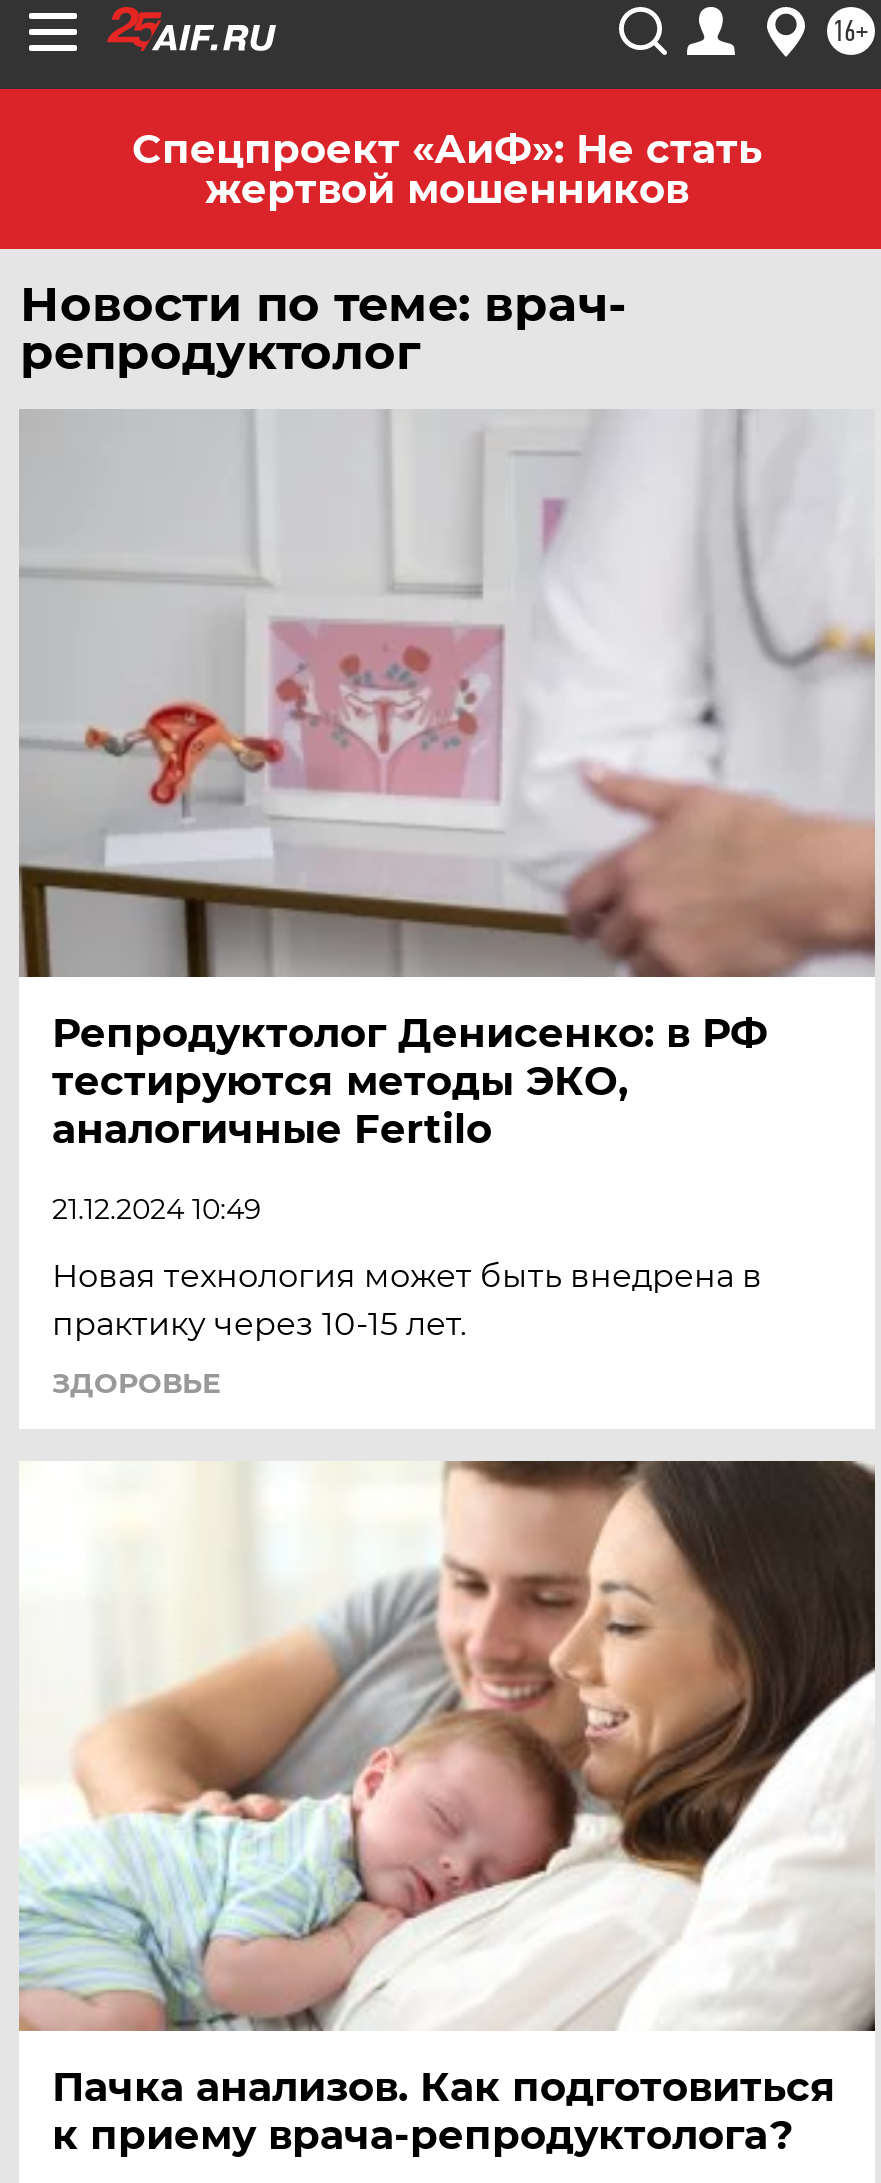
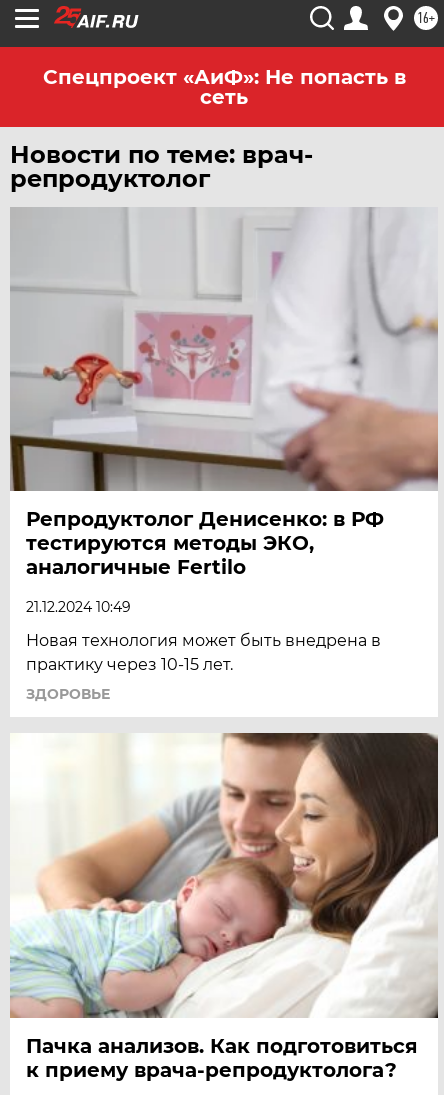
[132,125,762,213] Спецпроект «АиФ»: Не стать | жертвой мошенников -> [42,65,405,109] Спецпроект «АиФ»: Не попасть в | сеть

